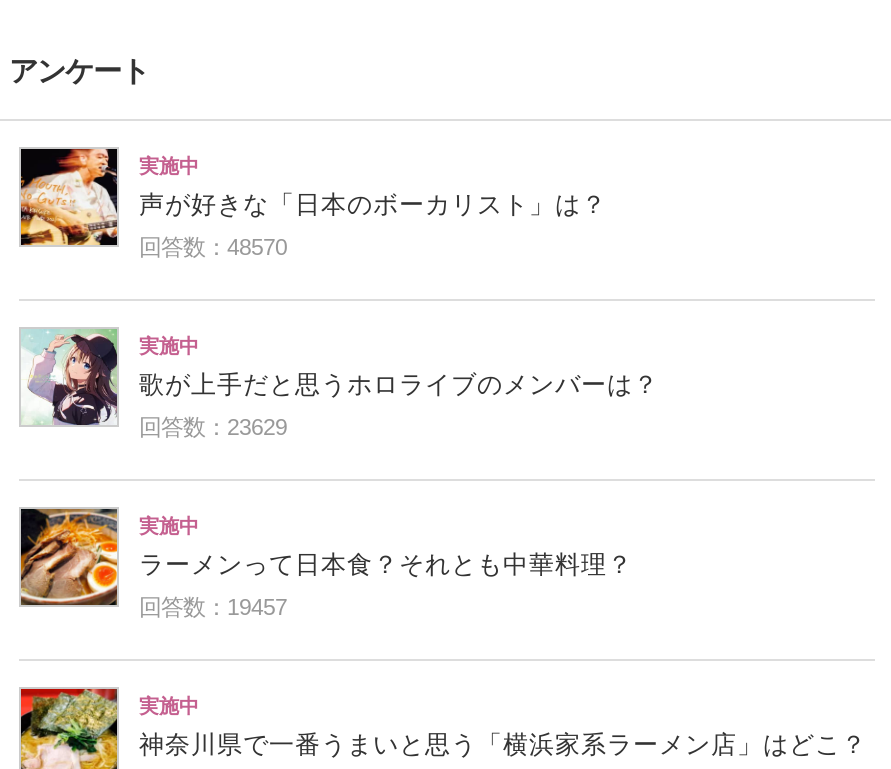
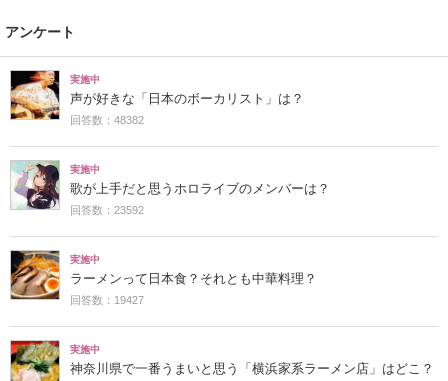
[139,235,287,259] 回答数：48570 -> [70,114,144,126] 回答数：48382
[139,415,287,439] 回答数：23629 -> [70,204,144,216] 回答数：23592
[139,595,287,619] 回答数：19457 -> [70,294,144,306] 回答数：19427

